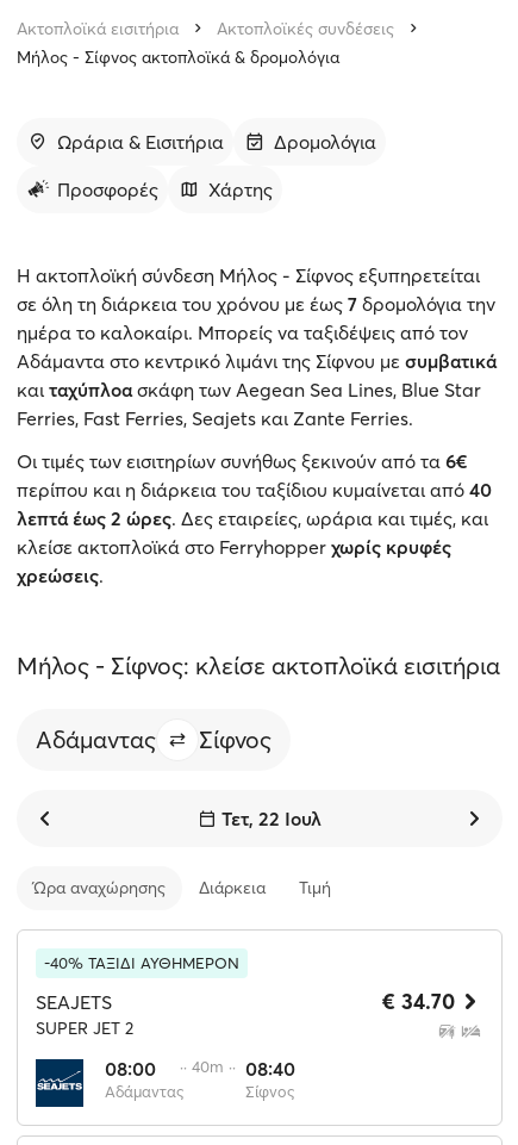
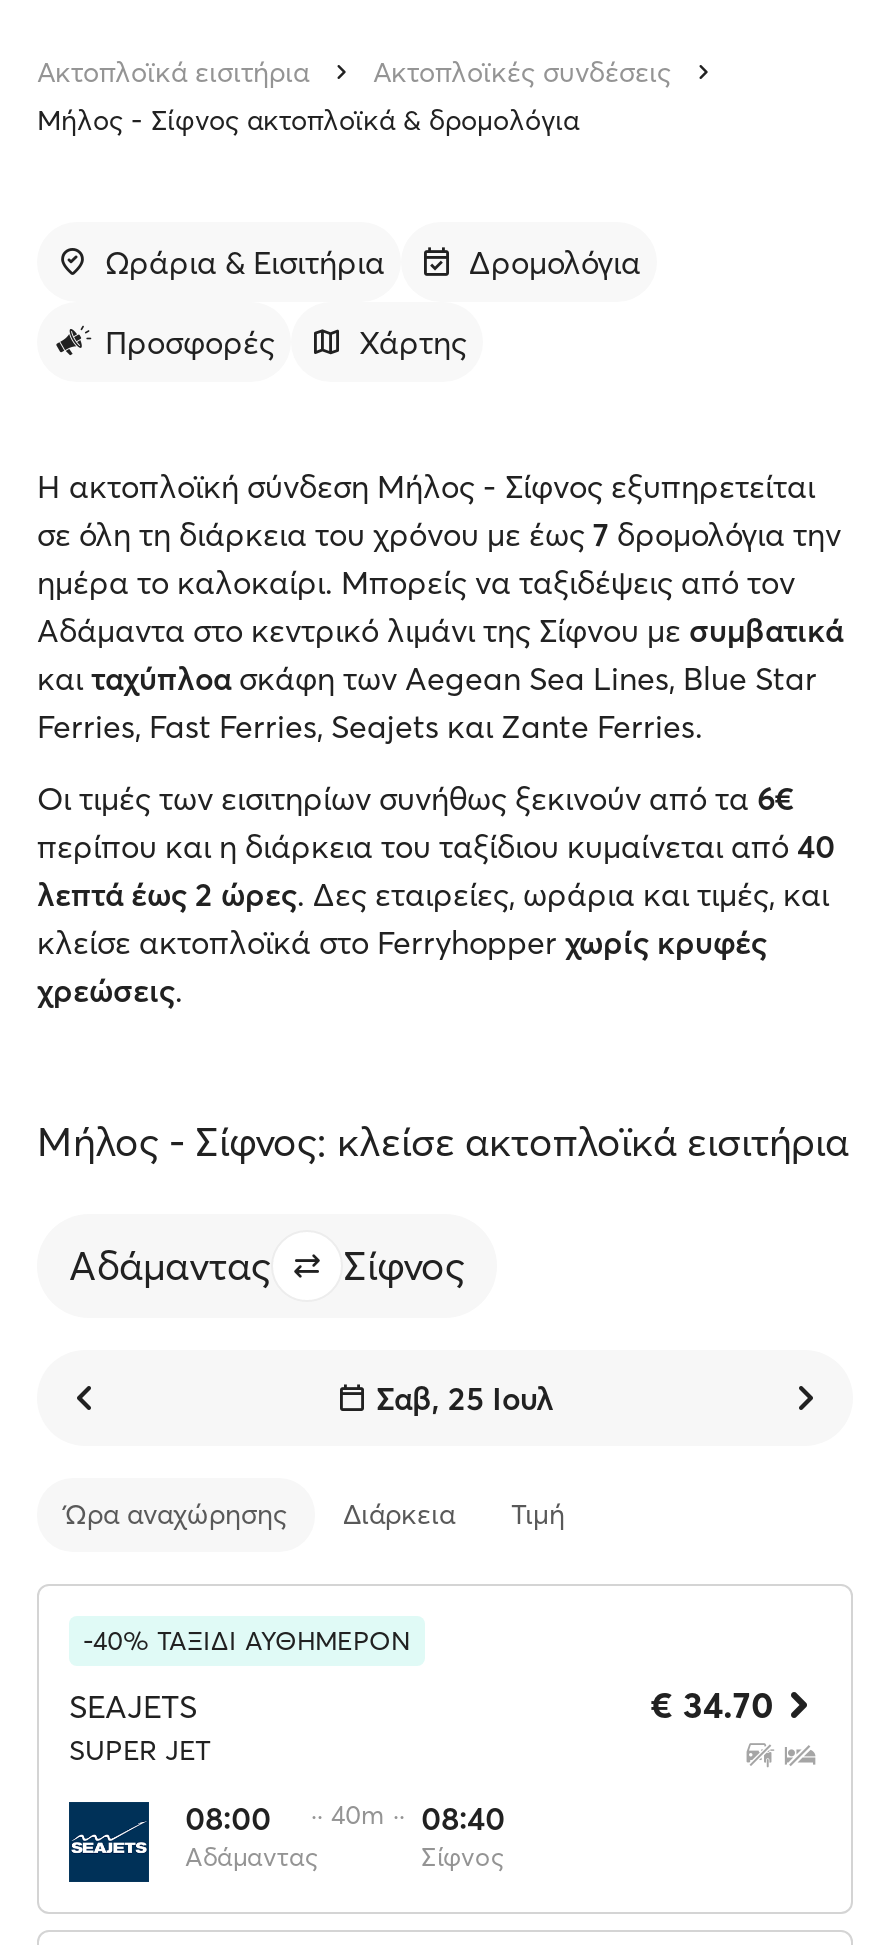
[221,807,322,830] Τετ, 22 Ιουλ -> [376,1378,554,1418] Σαβ, 25 Ιουλ
[36,1018,133,1039] SUPER JET 2 -> [69,1732,211,1768] SUPER JET

